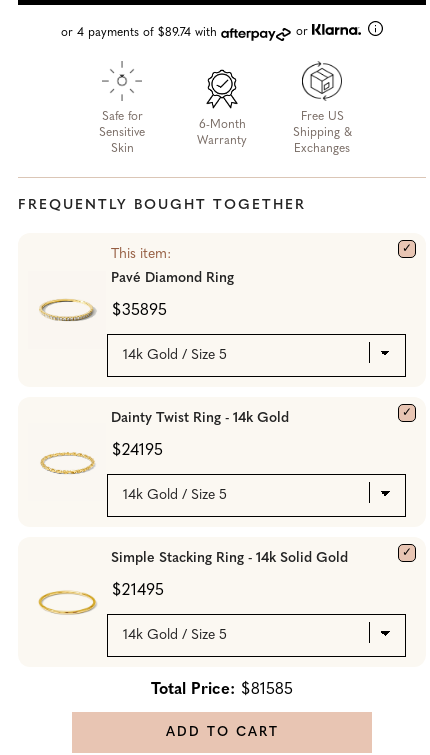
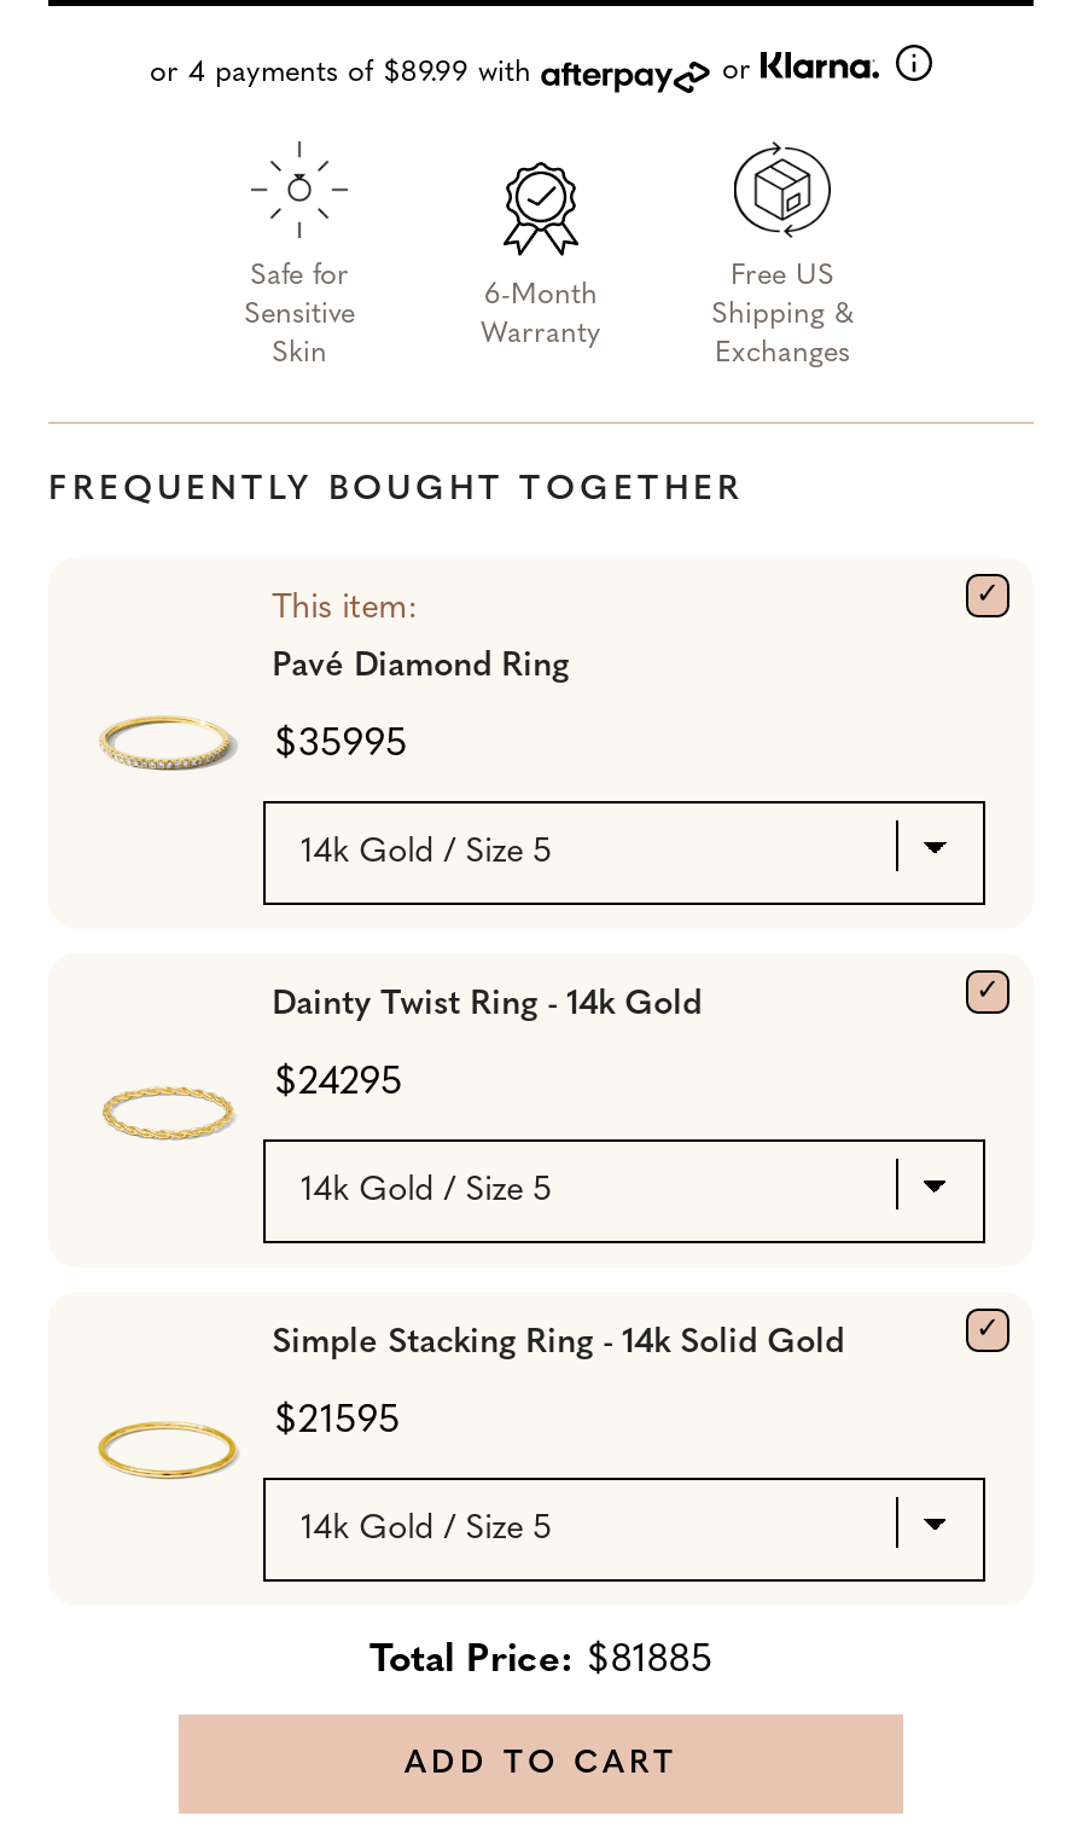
[61,27,221,39] or 4 payments of $89.74 with -> [150,58,541,87] or 4 payments of $89.99 with
[111,303,167,319] $35895 -> [272,726,407,765] $35995
[111,443,163,459] $24195 -> [272,1065,402,1103] $24295
[111,583,164,599] $21495 -> [272,1403,400,1442] $21595
[151,681,293,697] Total Price: $81585 -> [369,1641,712,1680] Total Price: $81885

